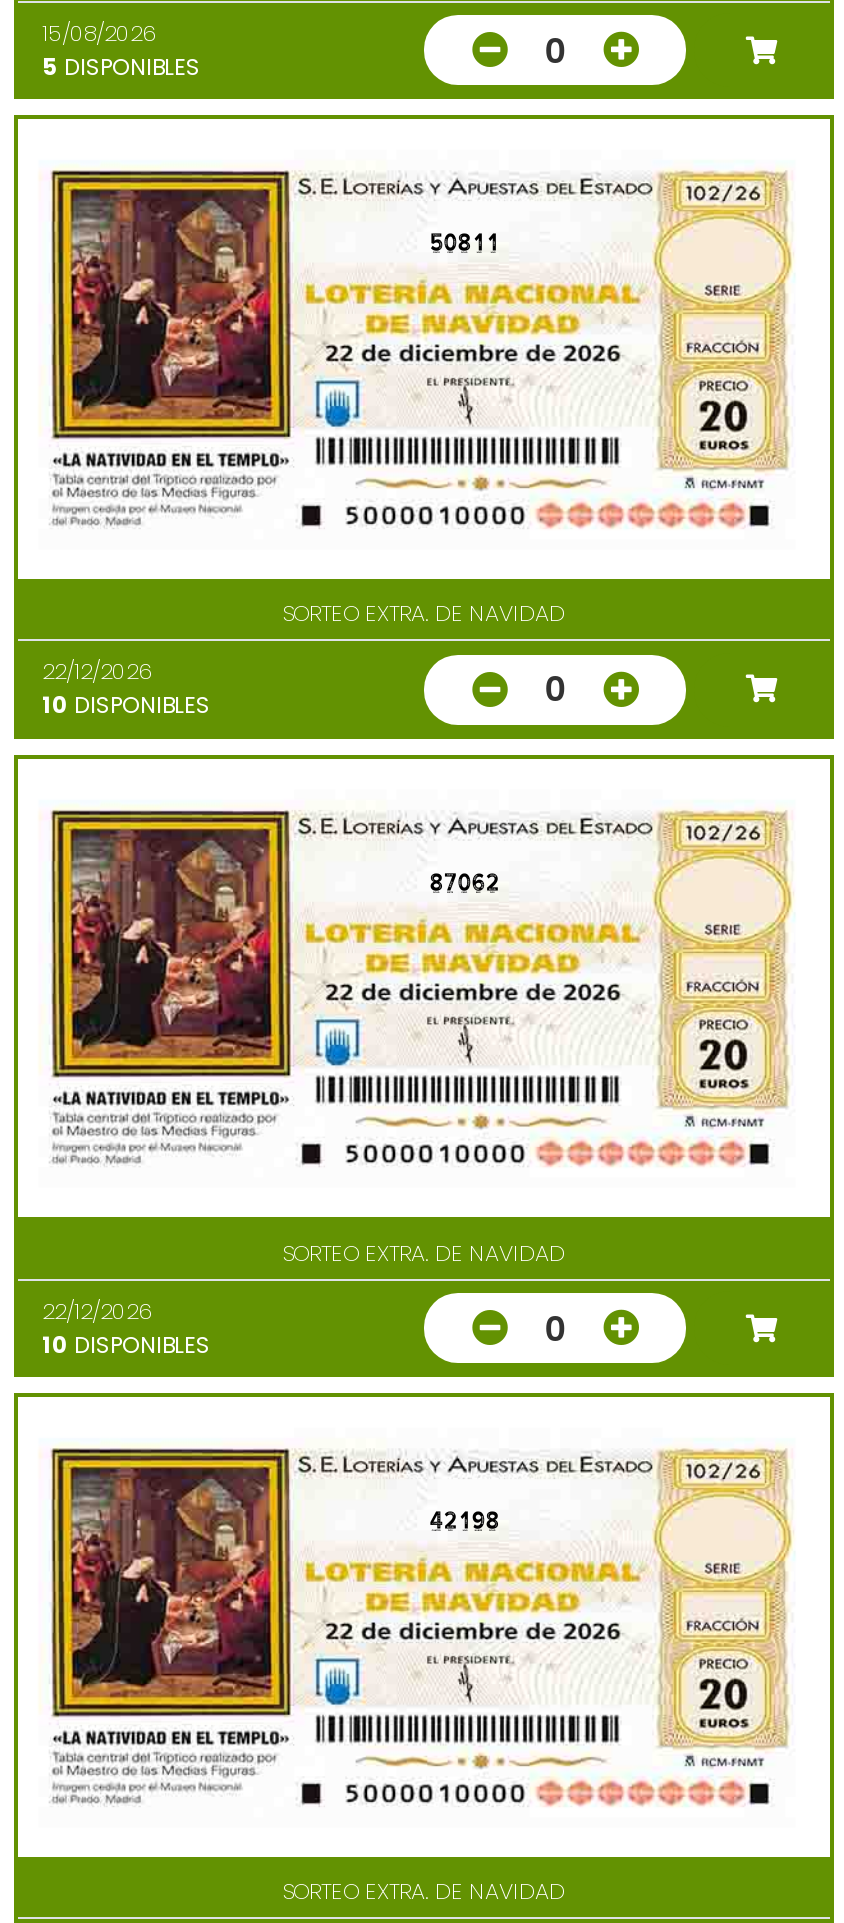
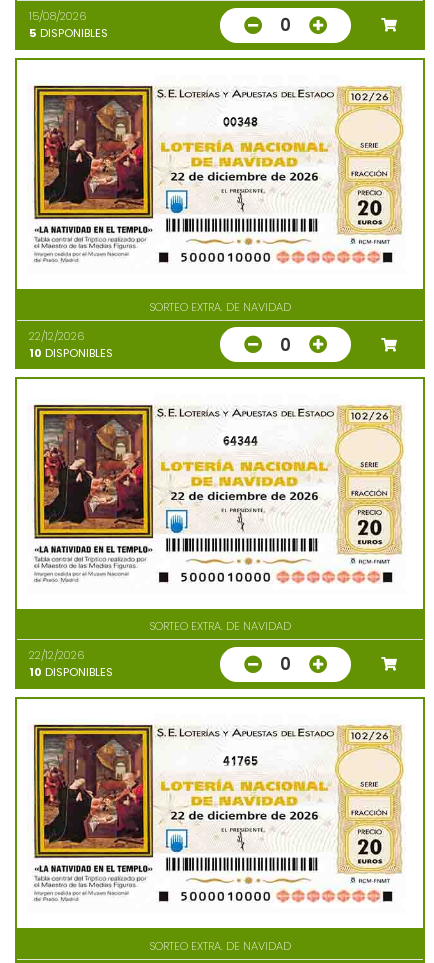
[430,227,500,259] 50811 -> [223,114,258,130] 00348
[430,866,500,898] 87062 -> [223,433,258,449] 64344
[430,1505,500,1537] 42198 -> [223,753,258,769] 41765

